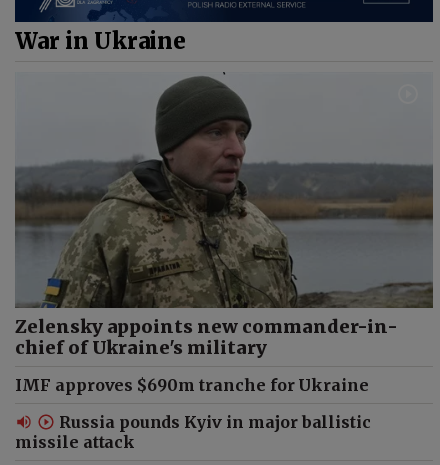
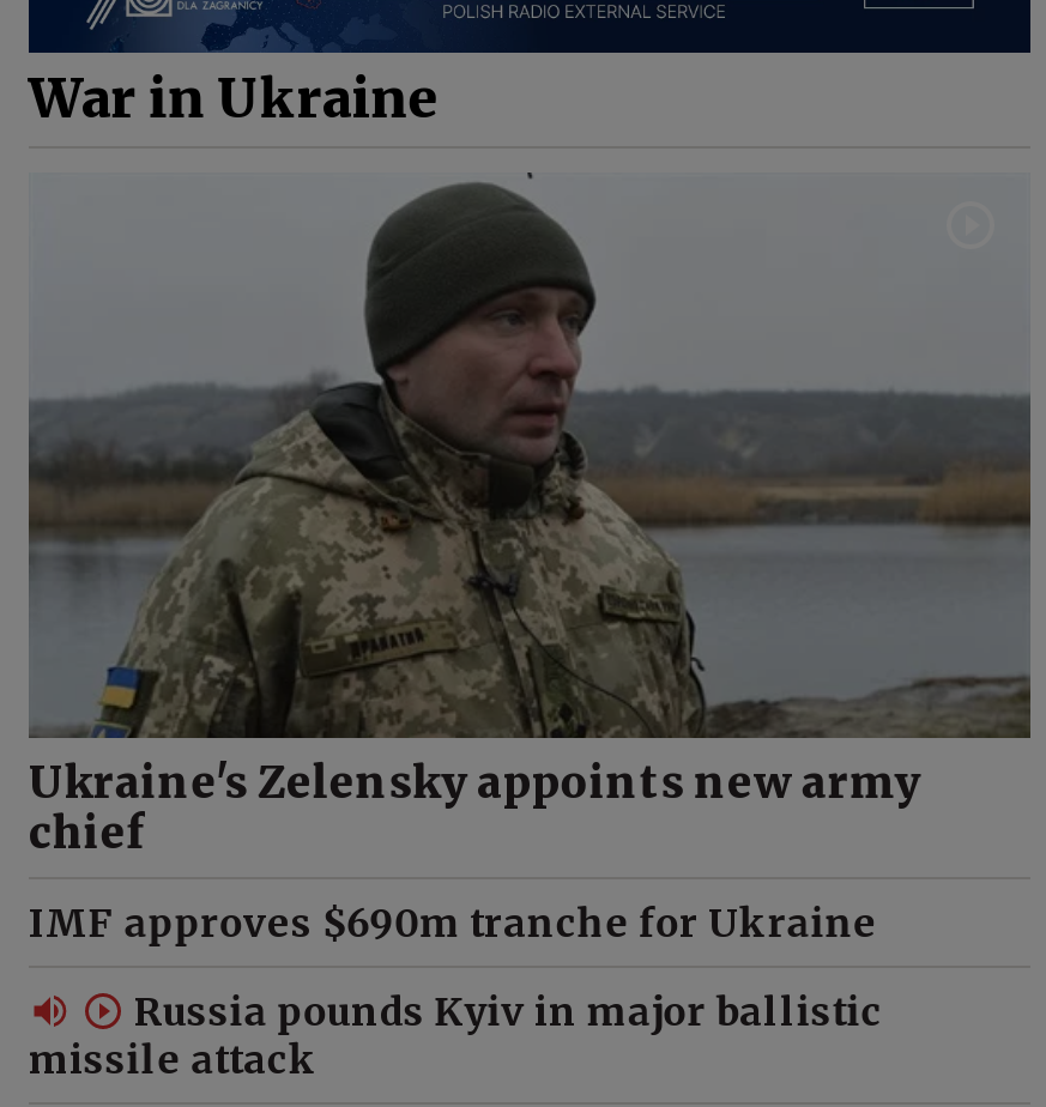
[15,314,398,358] Zelensky appoints new commander-in- | chief of Ukraine's military -> [29,754,921,859] Ukraine's Zelensky appoints new army | chief

